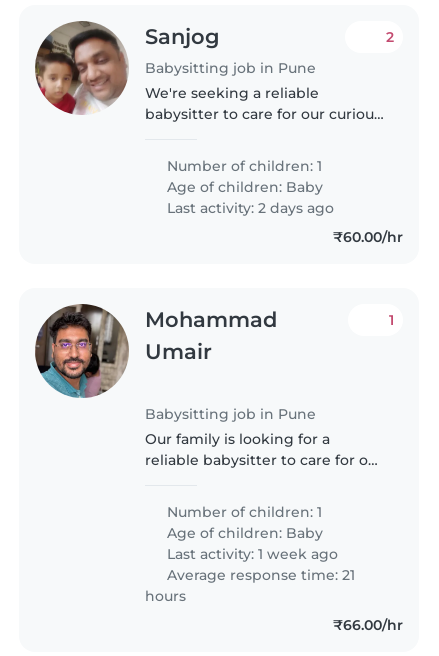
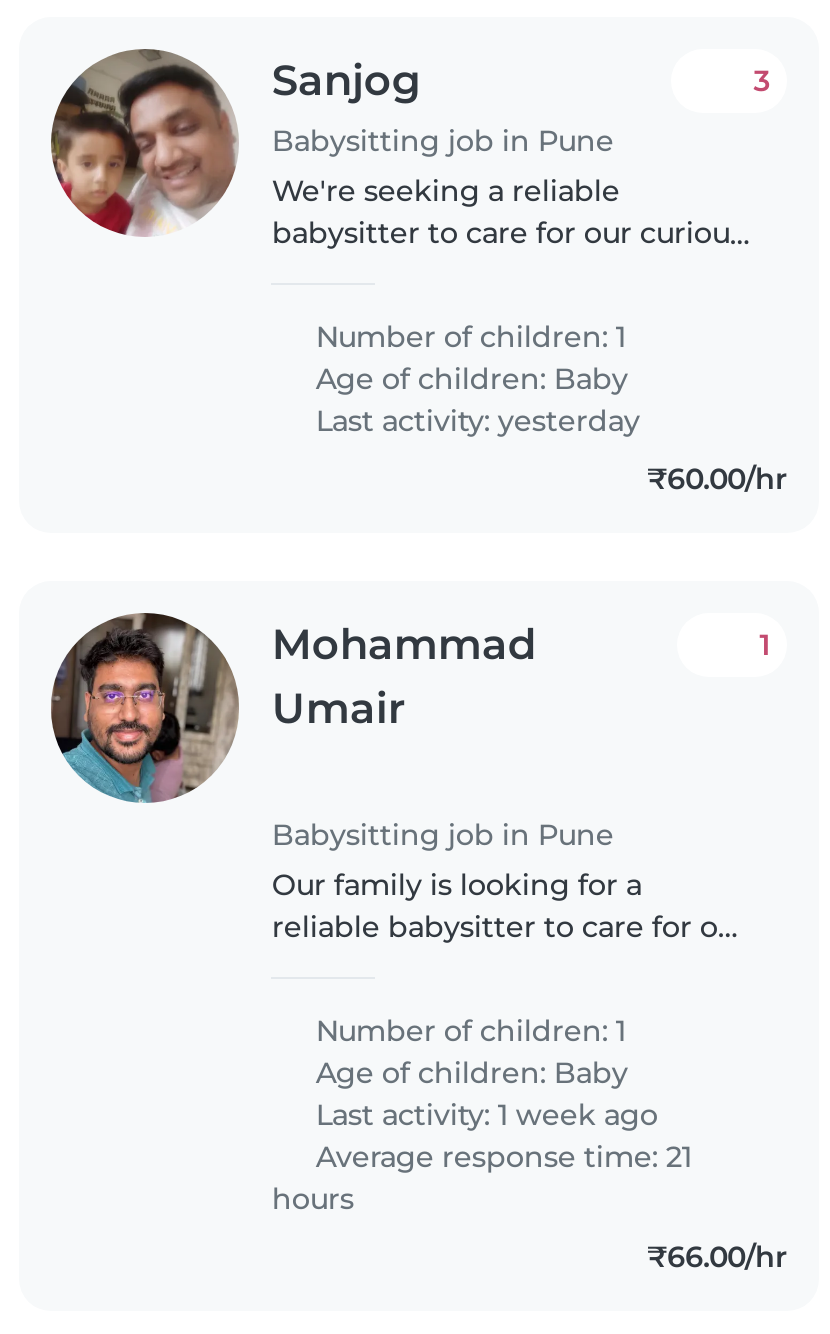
[386,28,394,46] 2 -> [753,63,769,99] 3
[163,199,334,217] Last activity: 2 days ago -> [308,404,640,440] Last activity: yesterday

